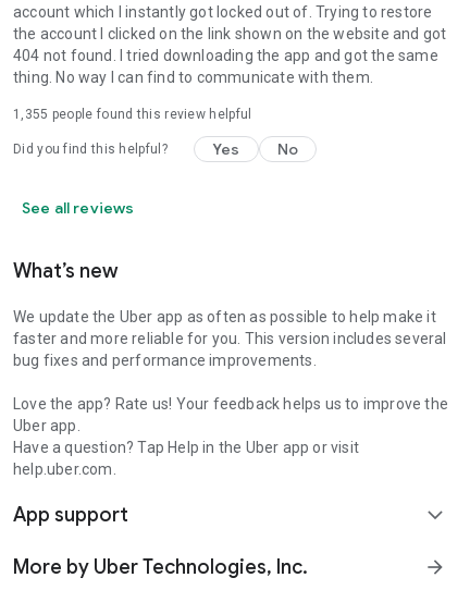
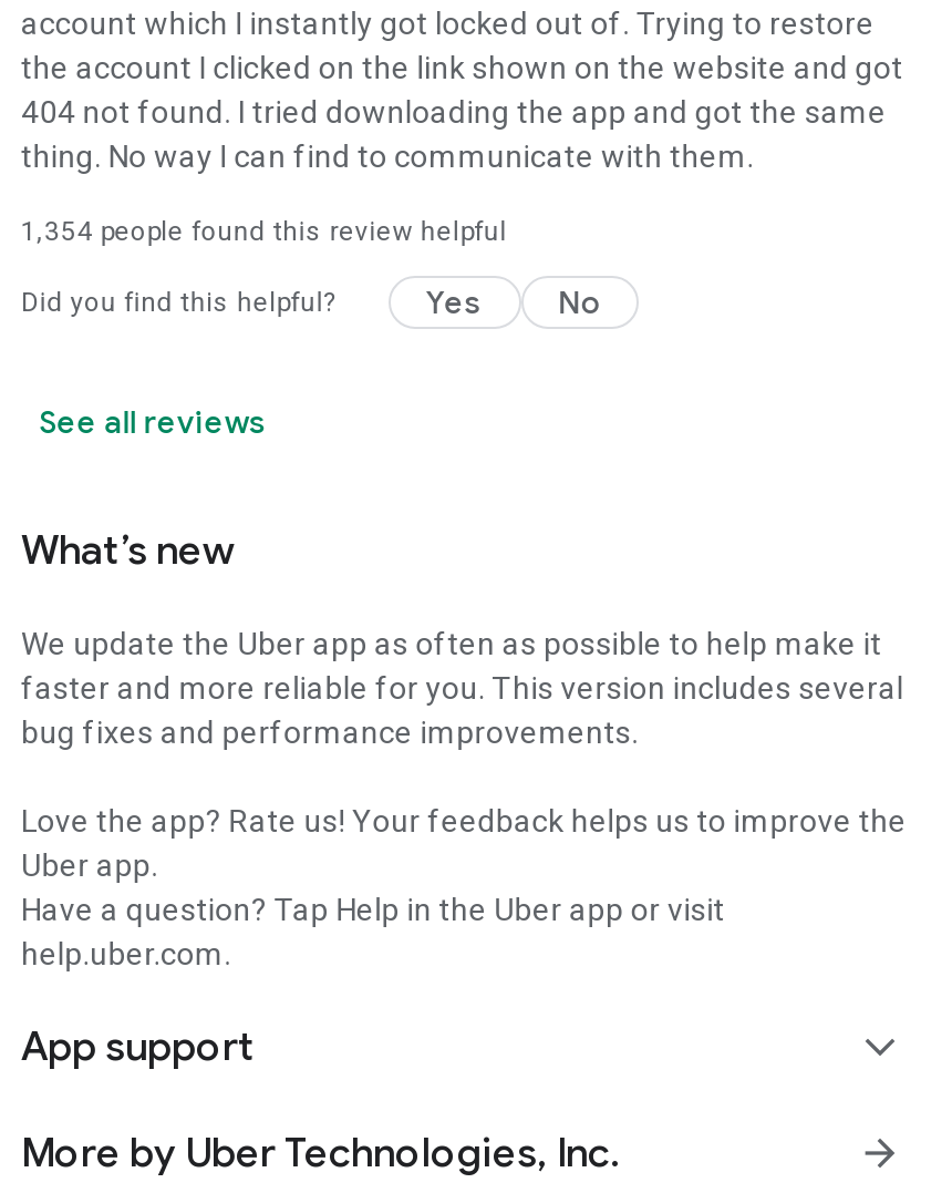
[13,106,252,122] 1,355 people found this review helpful -> [21,216,507,247] 1,354 people found this review helpful

